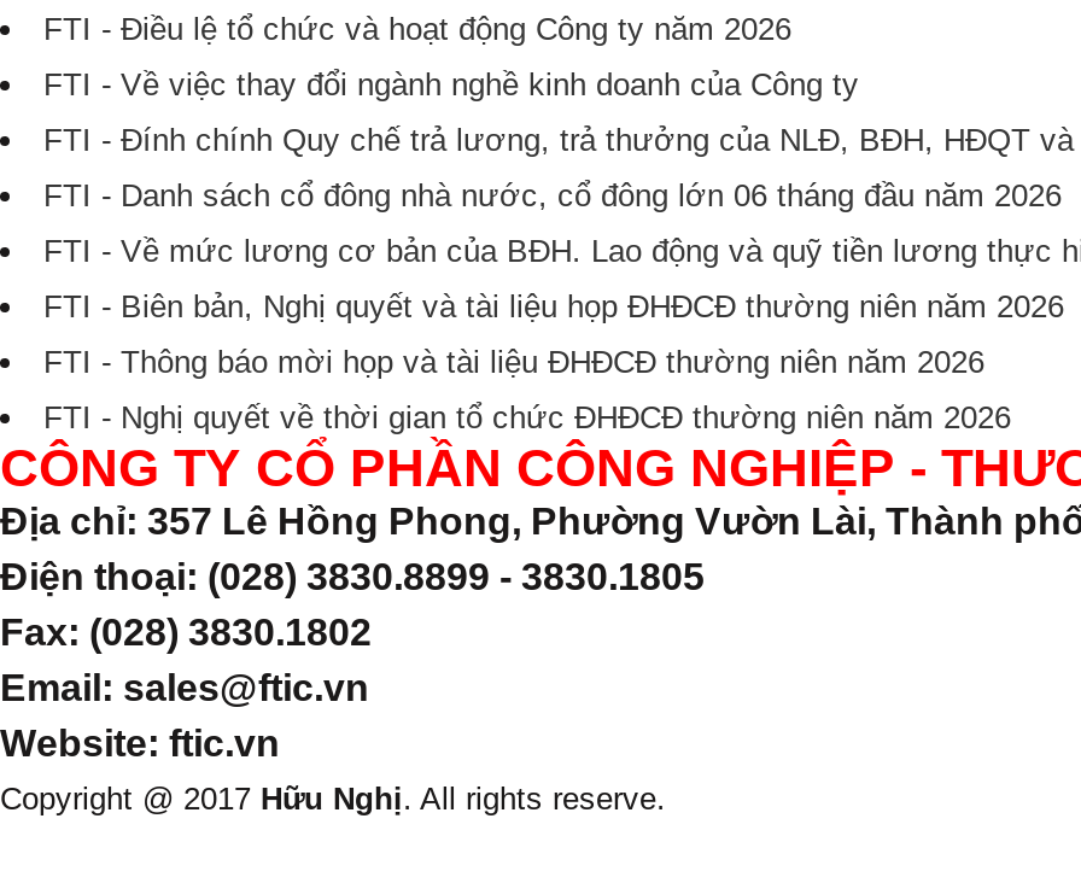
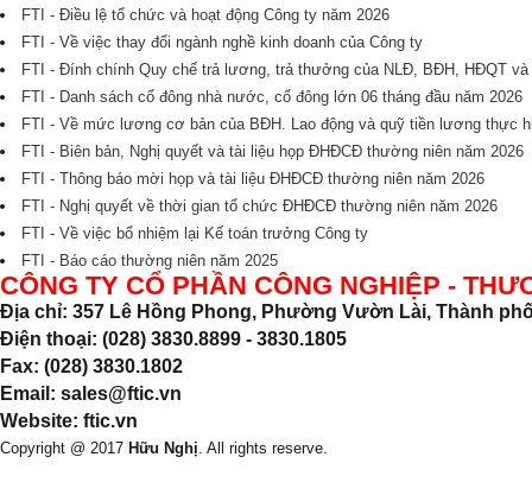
none -> [21,224,368,269] FTI - Về việc bổ nhiệm lại Kế toán trưởng Công ty | FTI - Báo cáo thường niên năm 2025

